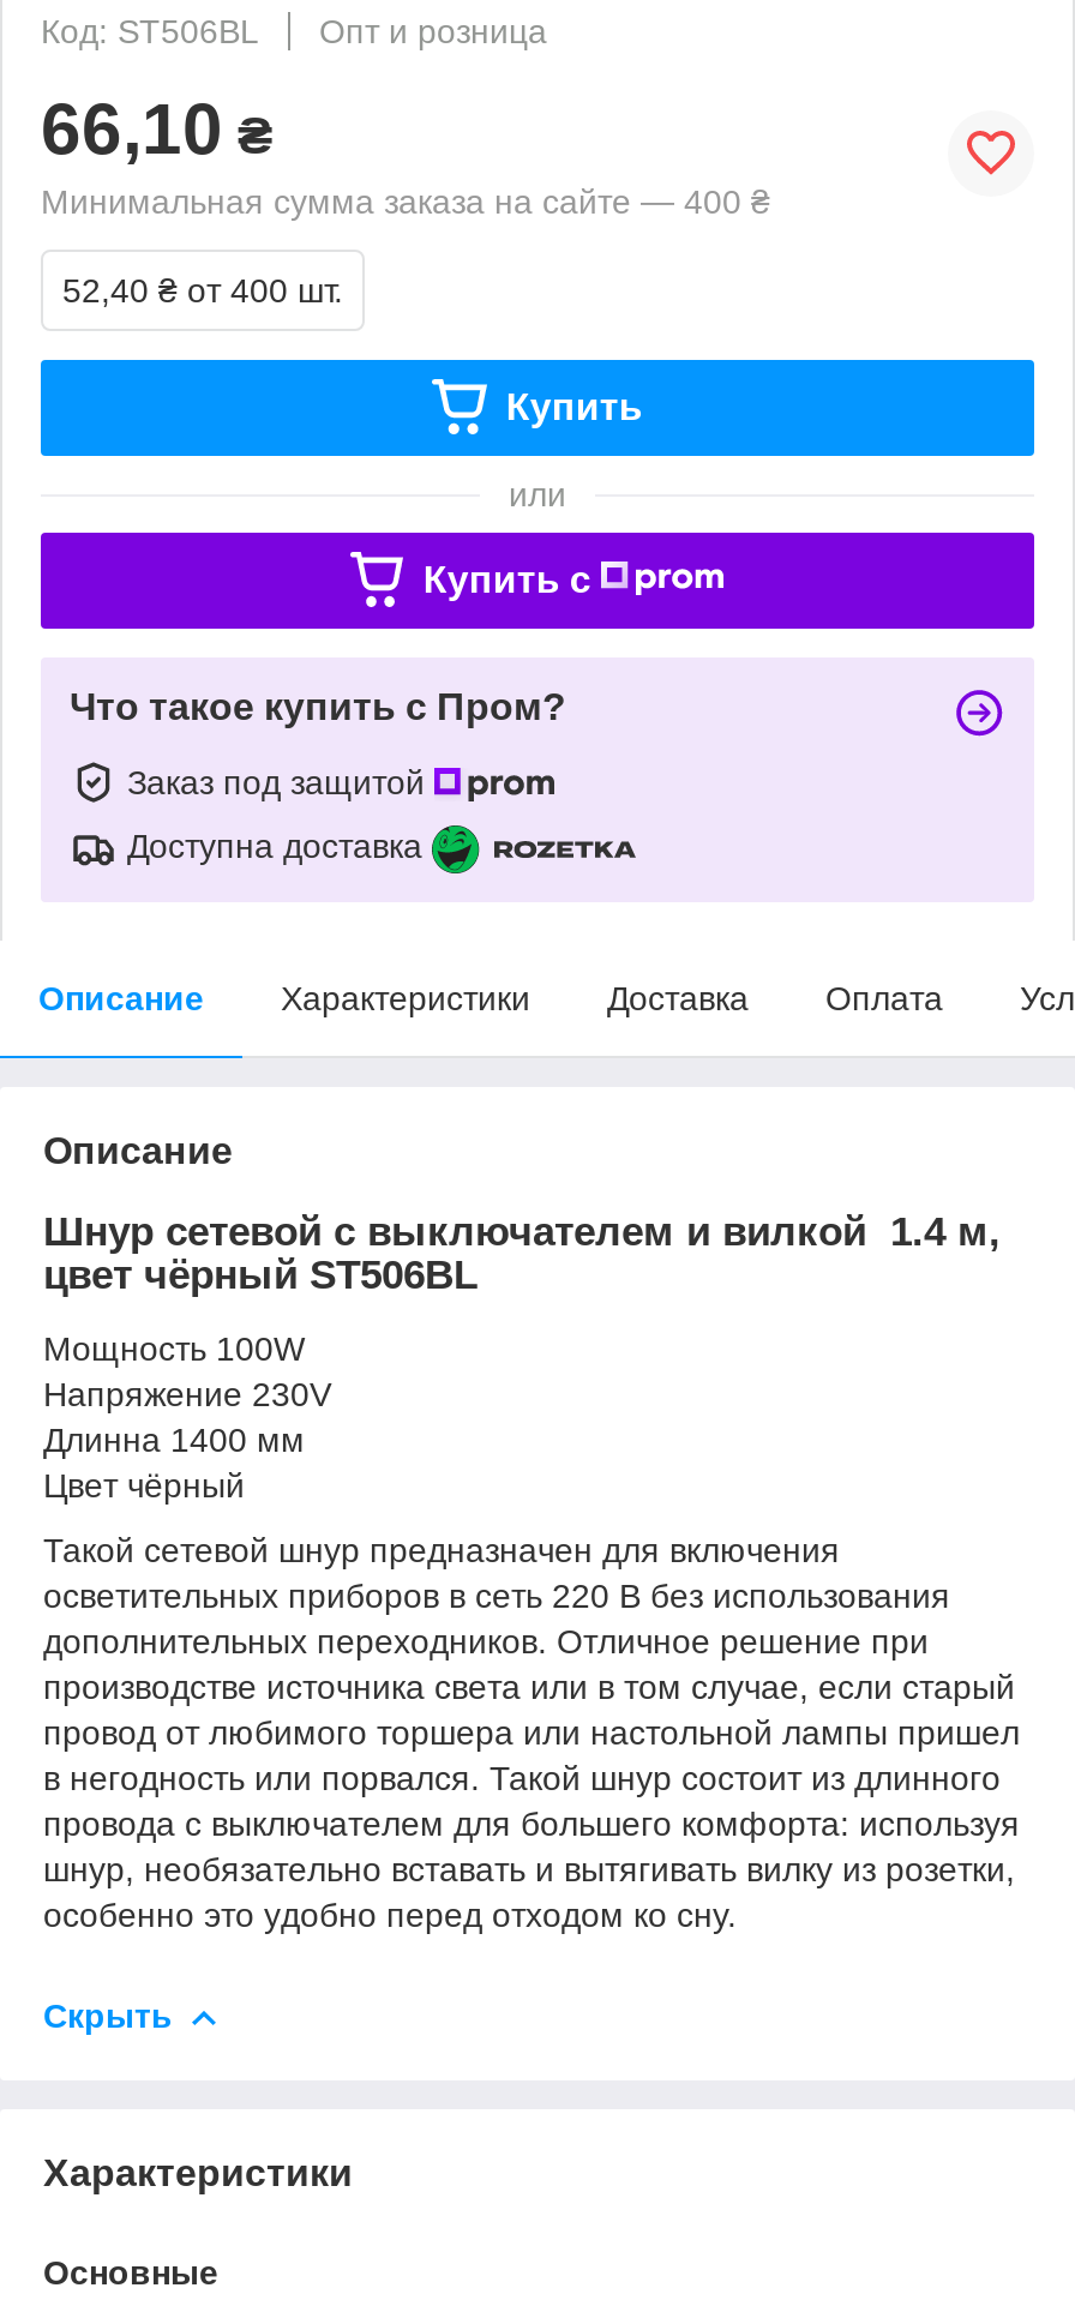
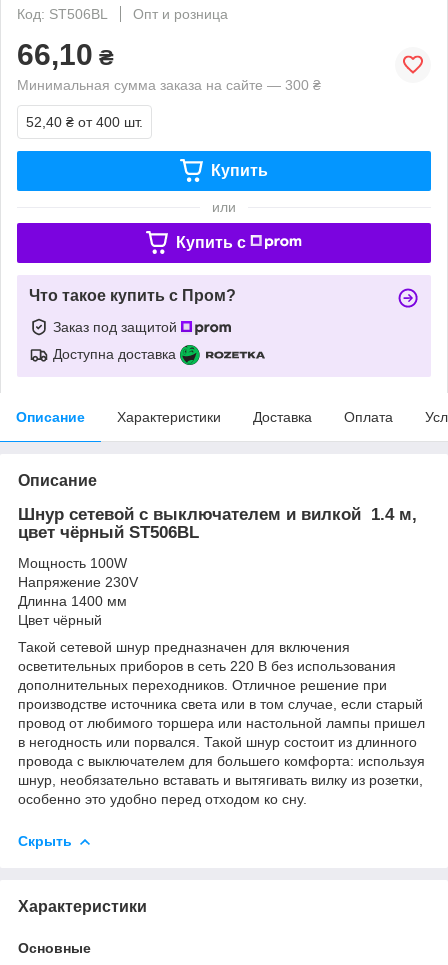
[41,182,770,220] Минимальная сумма заказа на сайте — 400 ₴ -> [17,77,321,93] Минимальная сумма заказа на сайте — 300 ₴

